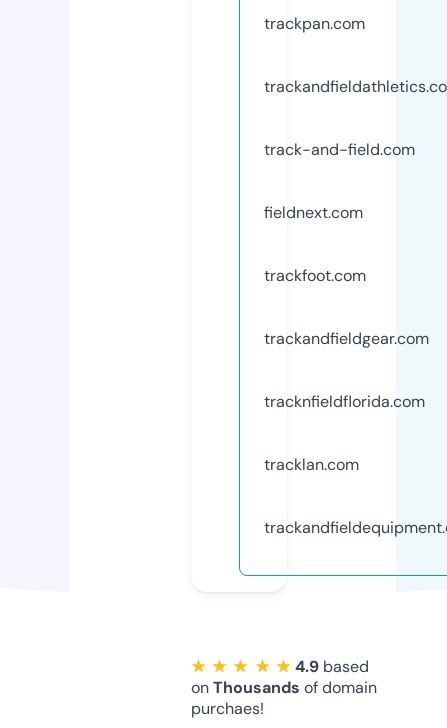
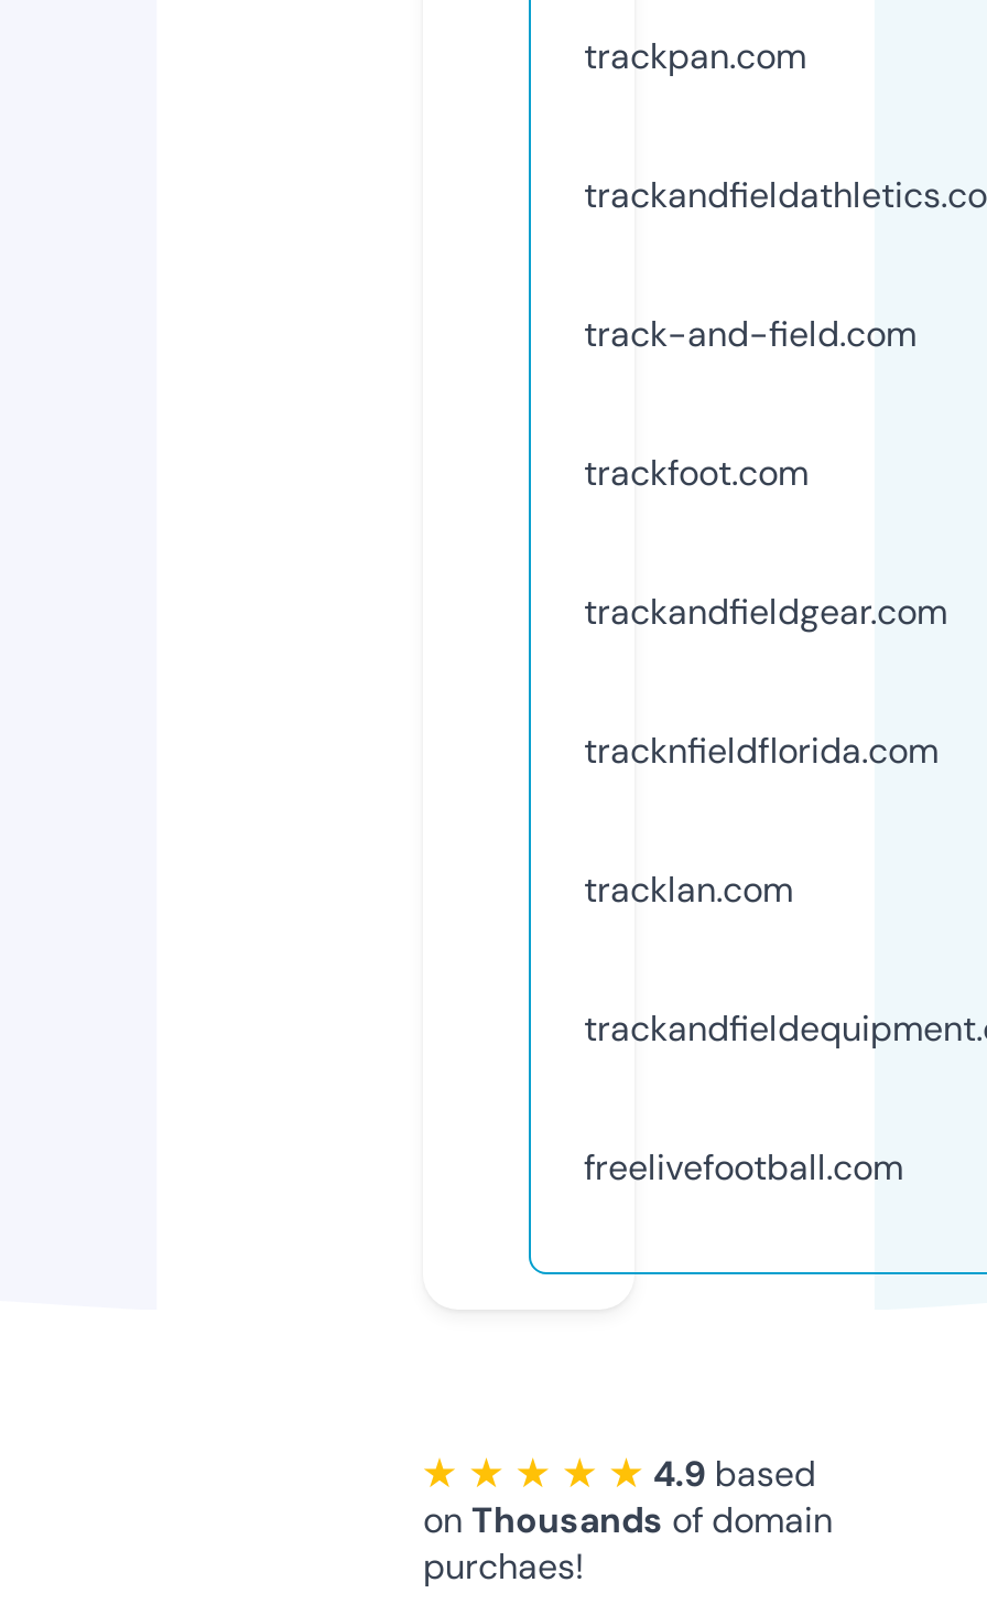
[264,202,363,223] fieldnext.com -> none
moved [264,265,429,475] -> [584,449,947,912]: trackfoot.com | trackandfieldgear.com | tracknfieldflorida.com | tracklan.com
none -> [584,1144,903,1190] freelivefootball.com

